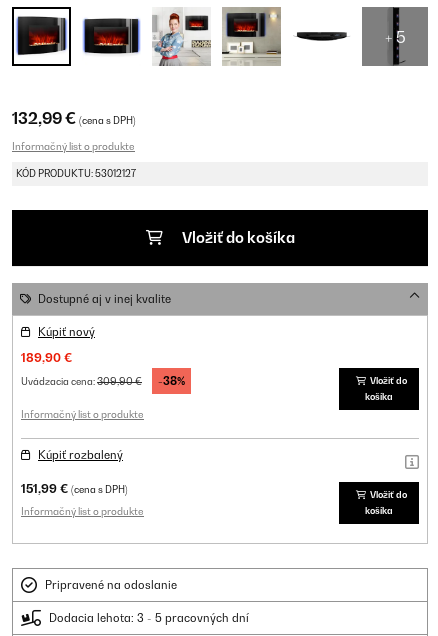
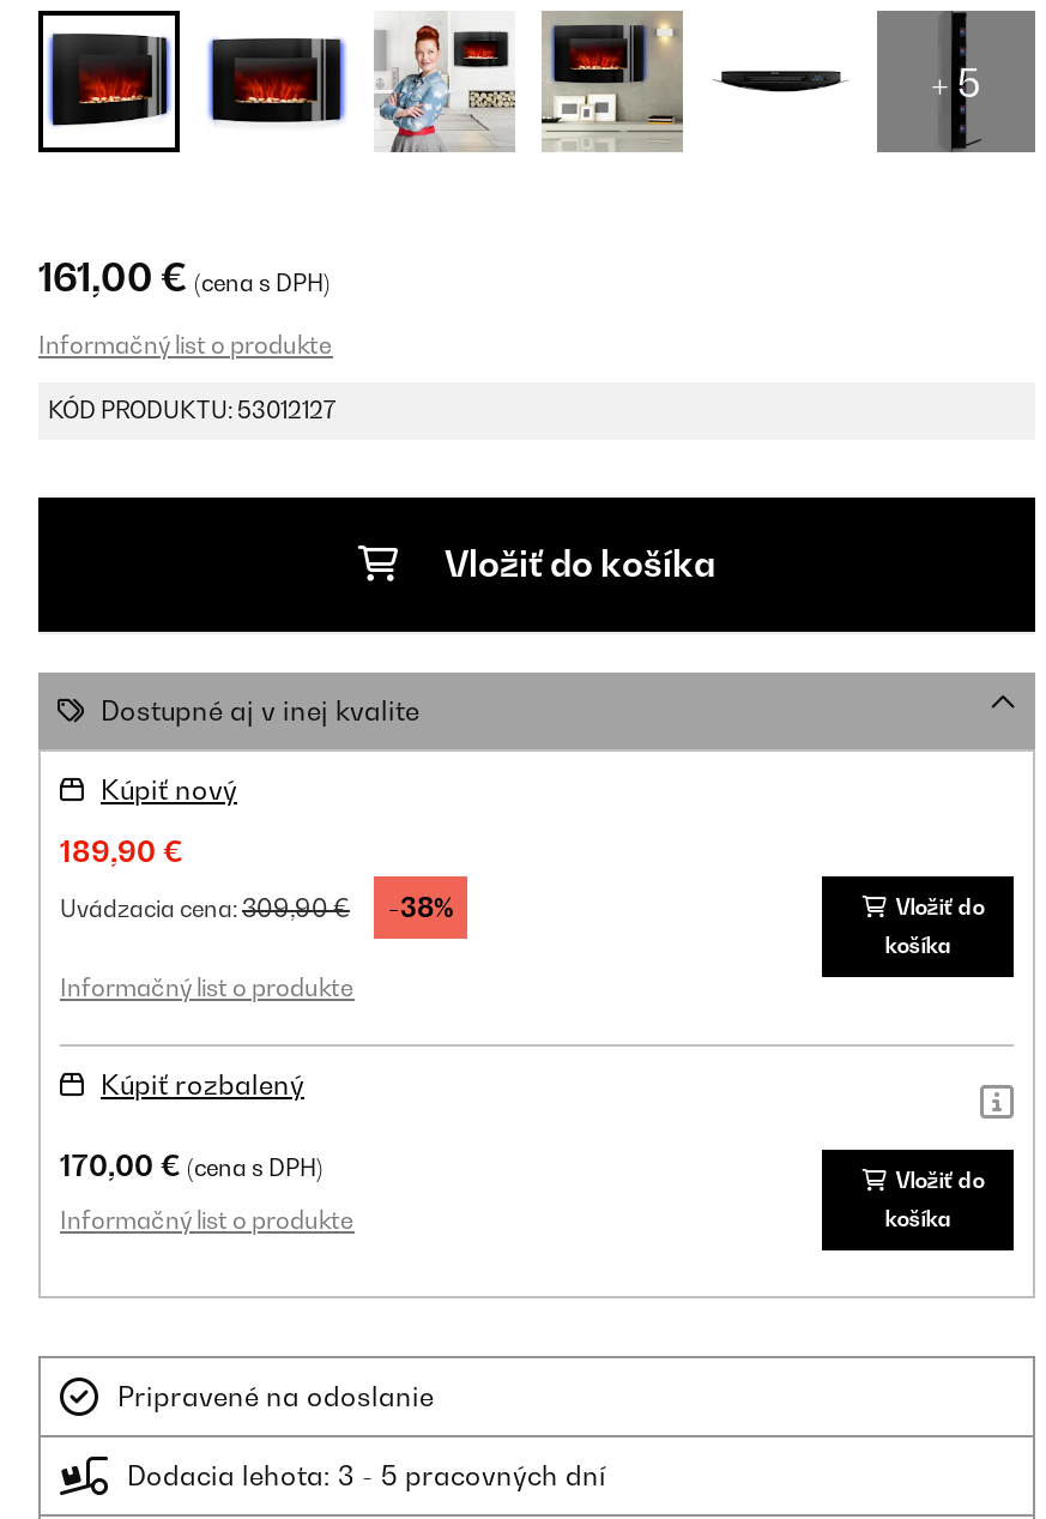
[12,108,136,128] 132,99 €(cena s DPH) -> [38,254,331,302] 161,00 €(cena s DPH)
[21,481,128,496] 151,99 €(cena s DPH) -> [60,1148,324,1184] 170,00 €(cena s DPH)

